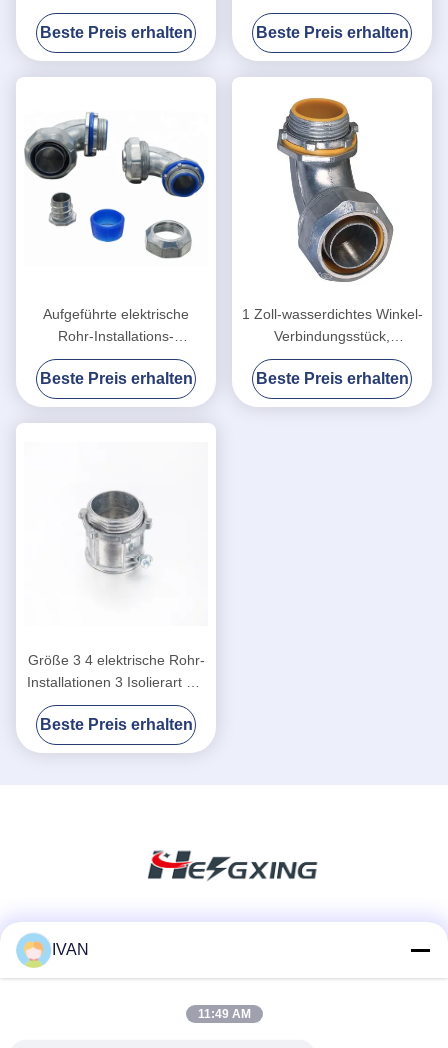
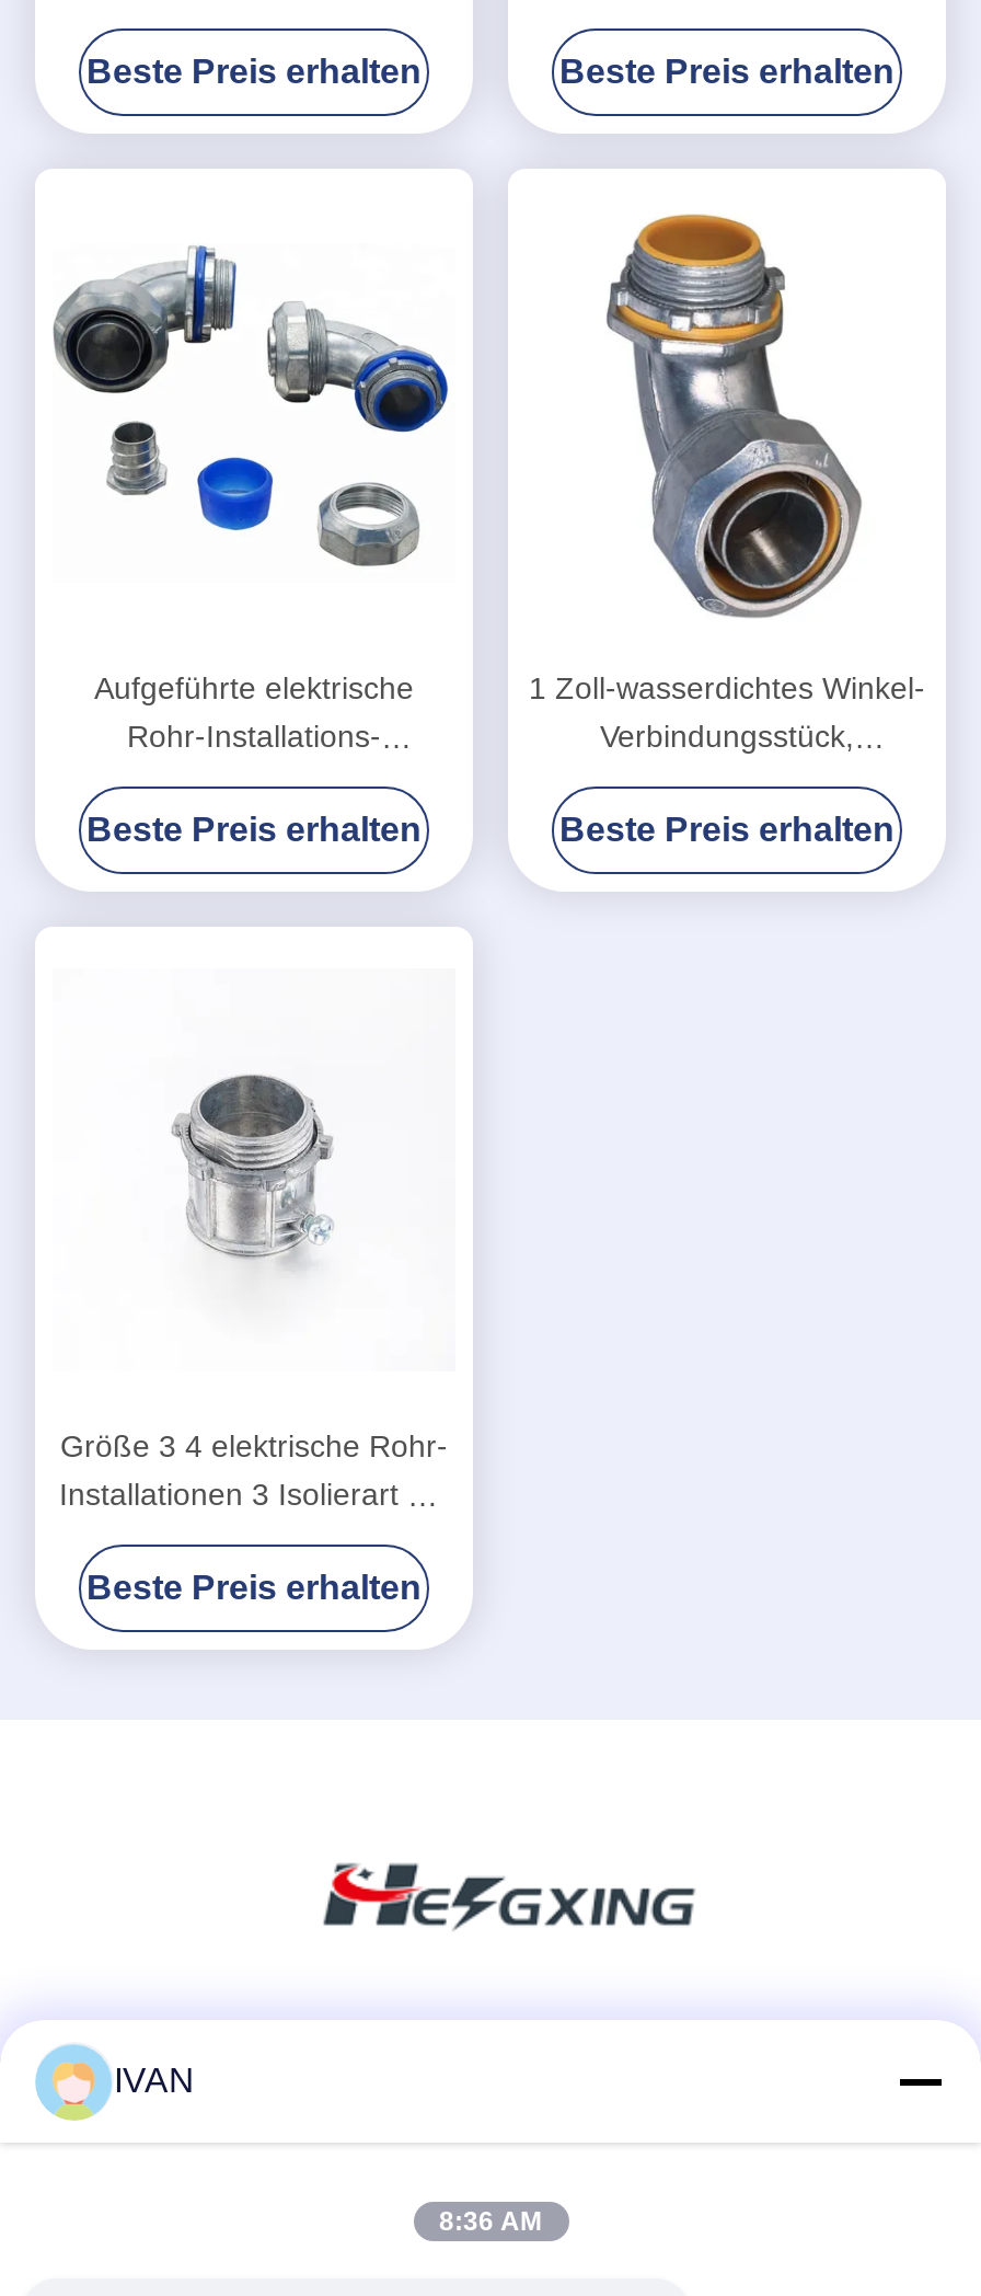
[197,1007,250,1021] 11:49 AM -> [439,2206,542,2237] 8:36 AM

